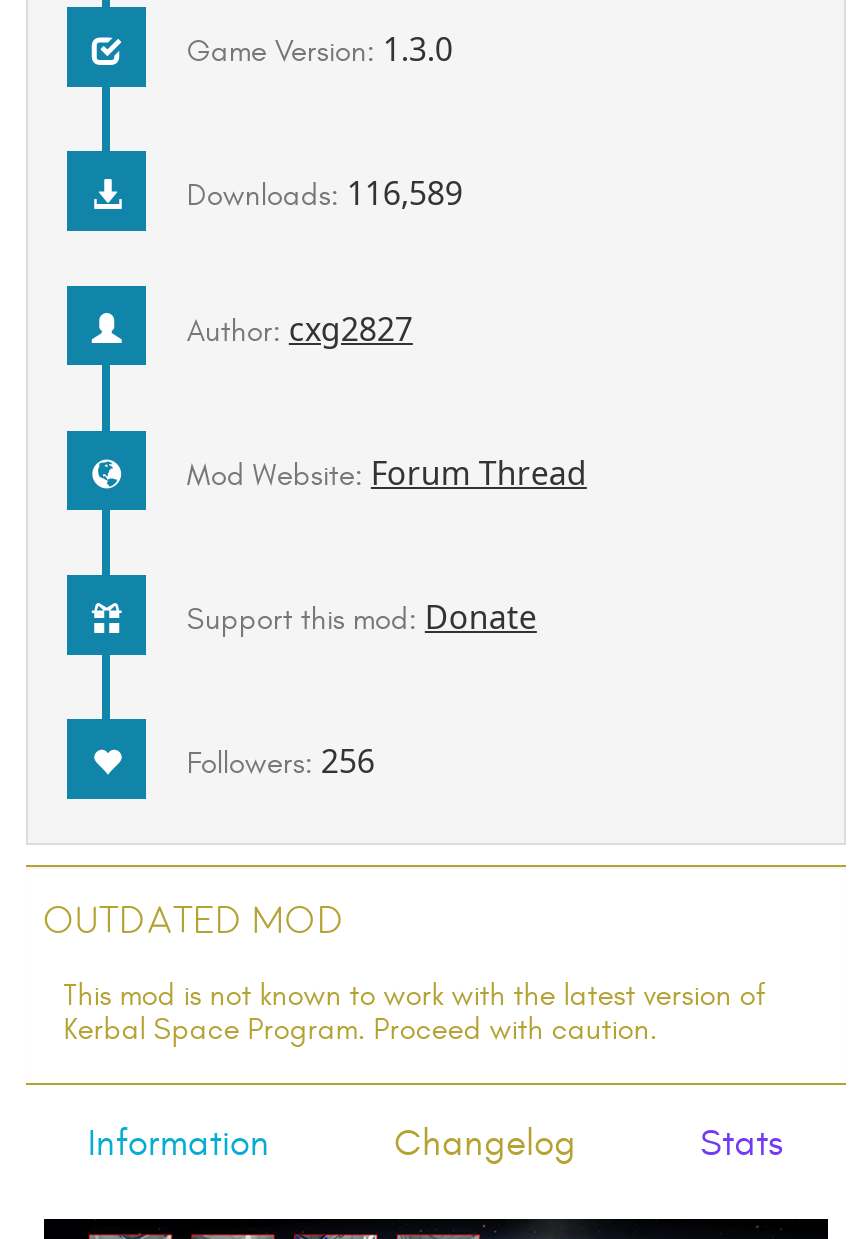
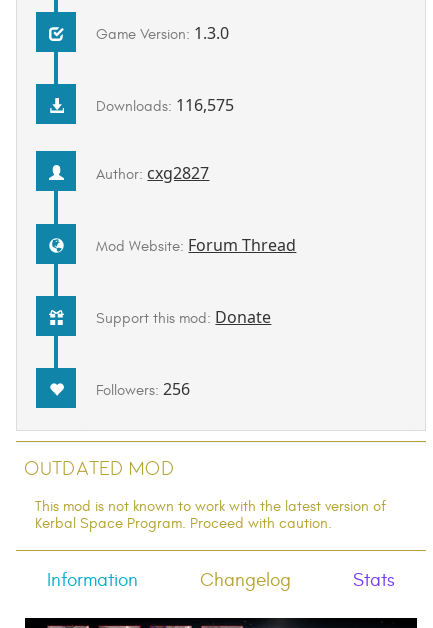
[187,172,463,216] Downloads: 116,589 -> [96,94,234,116] Downloads: 116,575

